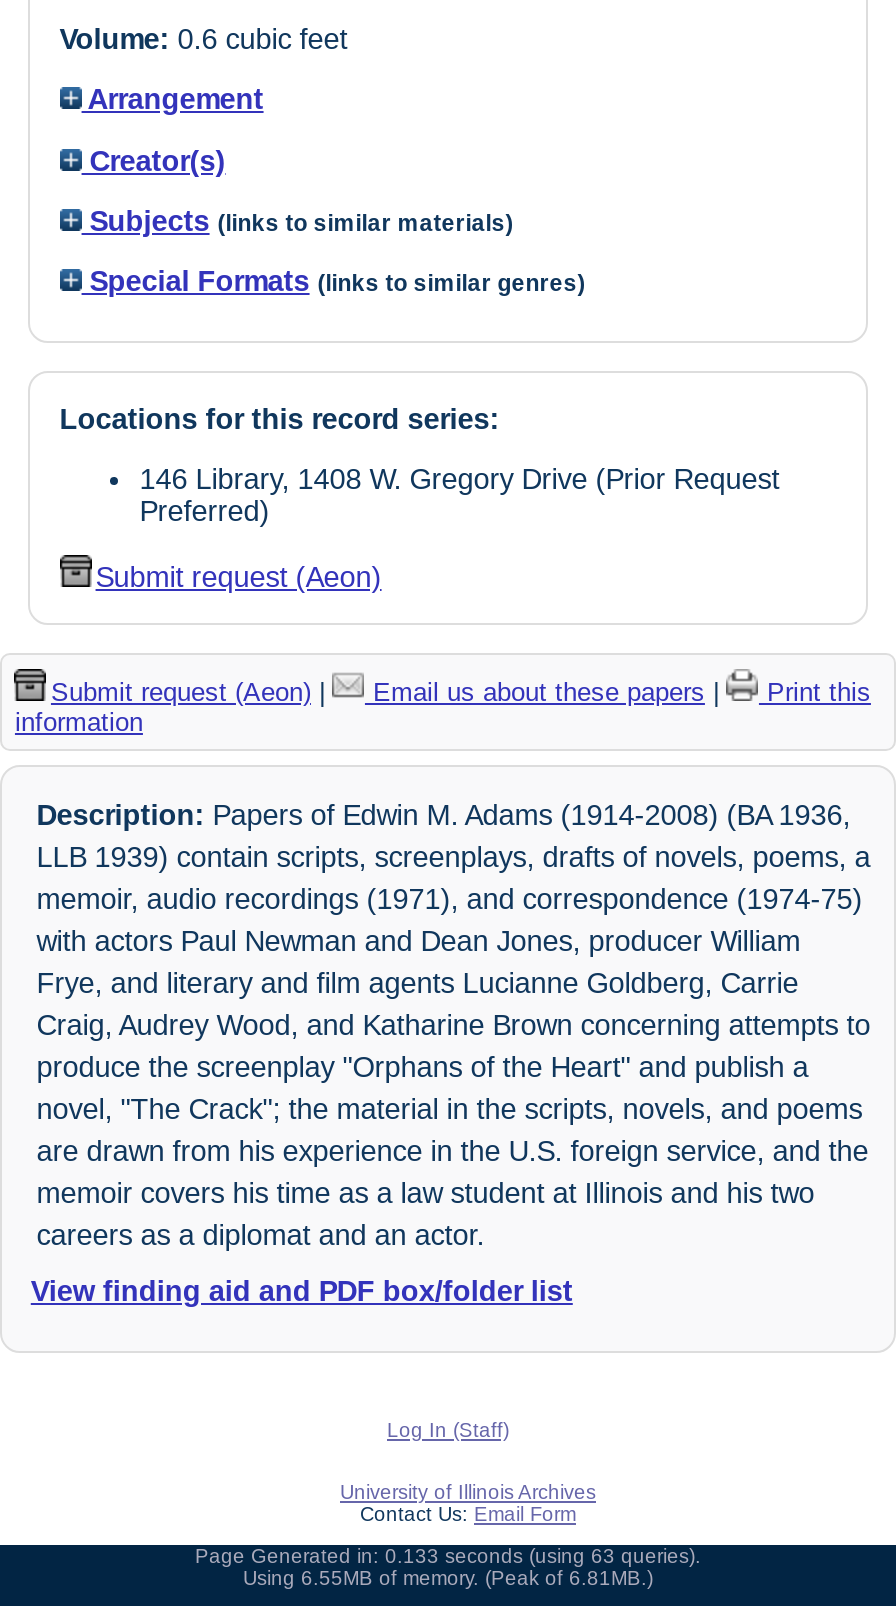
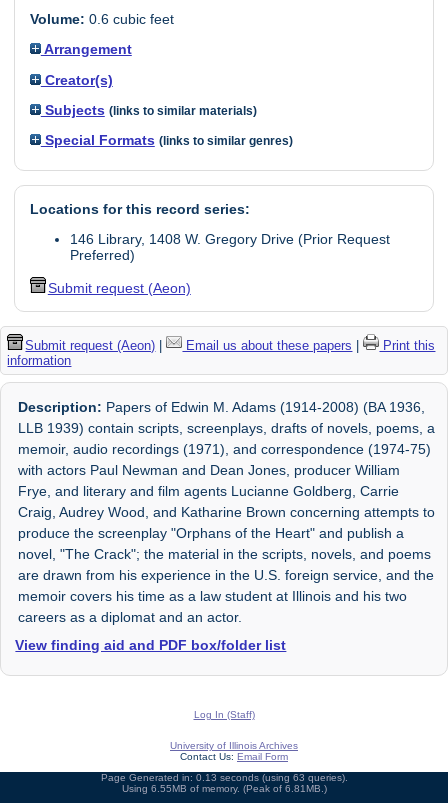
[195,1546,701,1568] Page Generated in: 0.133 seconds (using 63 queries). -> [100,772,347,783] Page Generated in: 0.13 seconds (using 63 queries).

